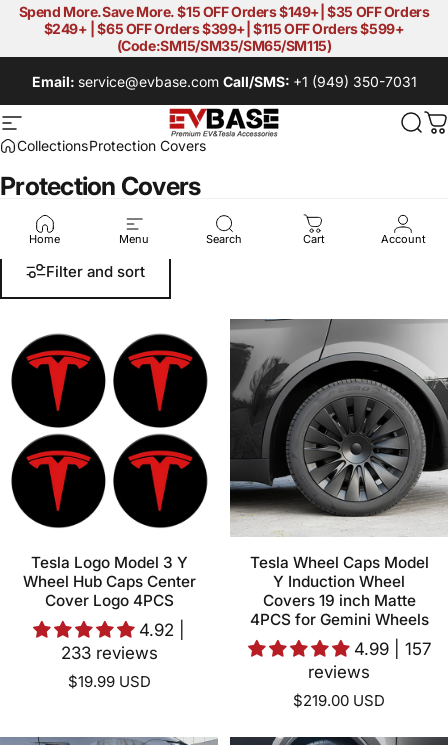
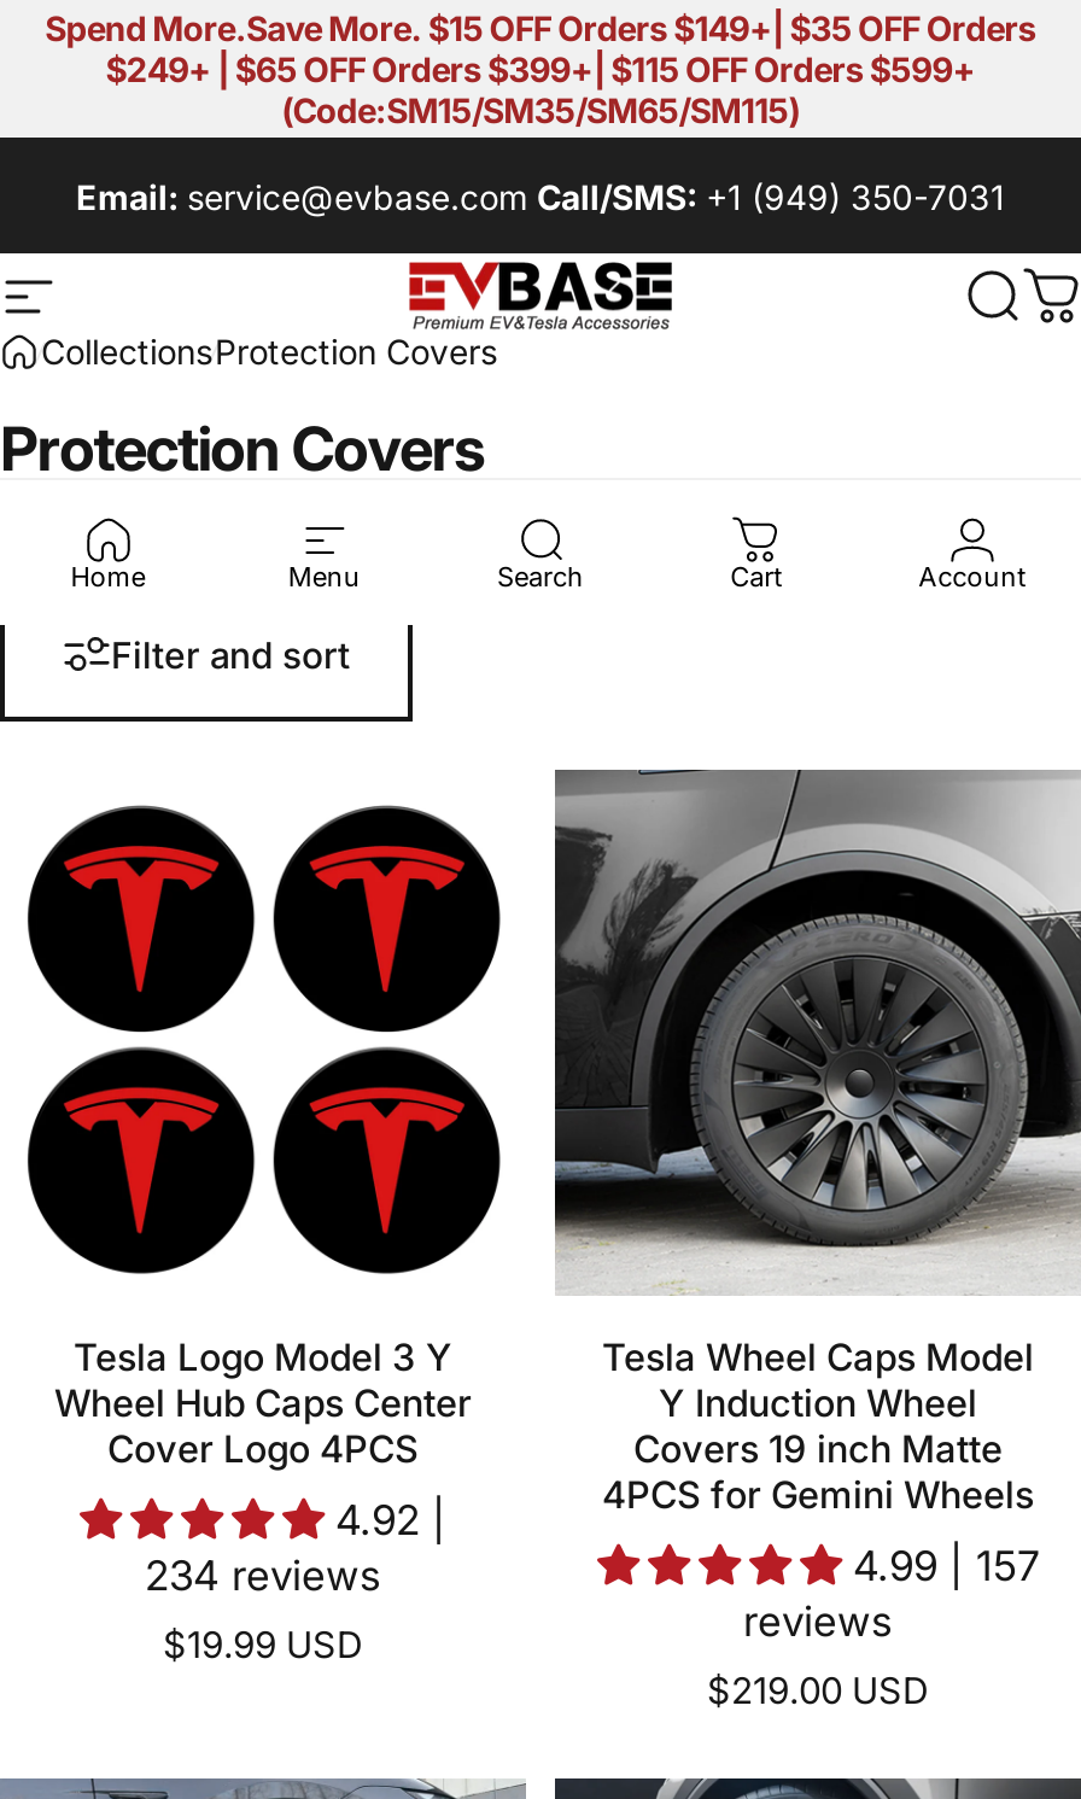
[60,643,157,663] 233 reviews -> [145,1553,381,1601] 234 reviews

